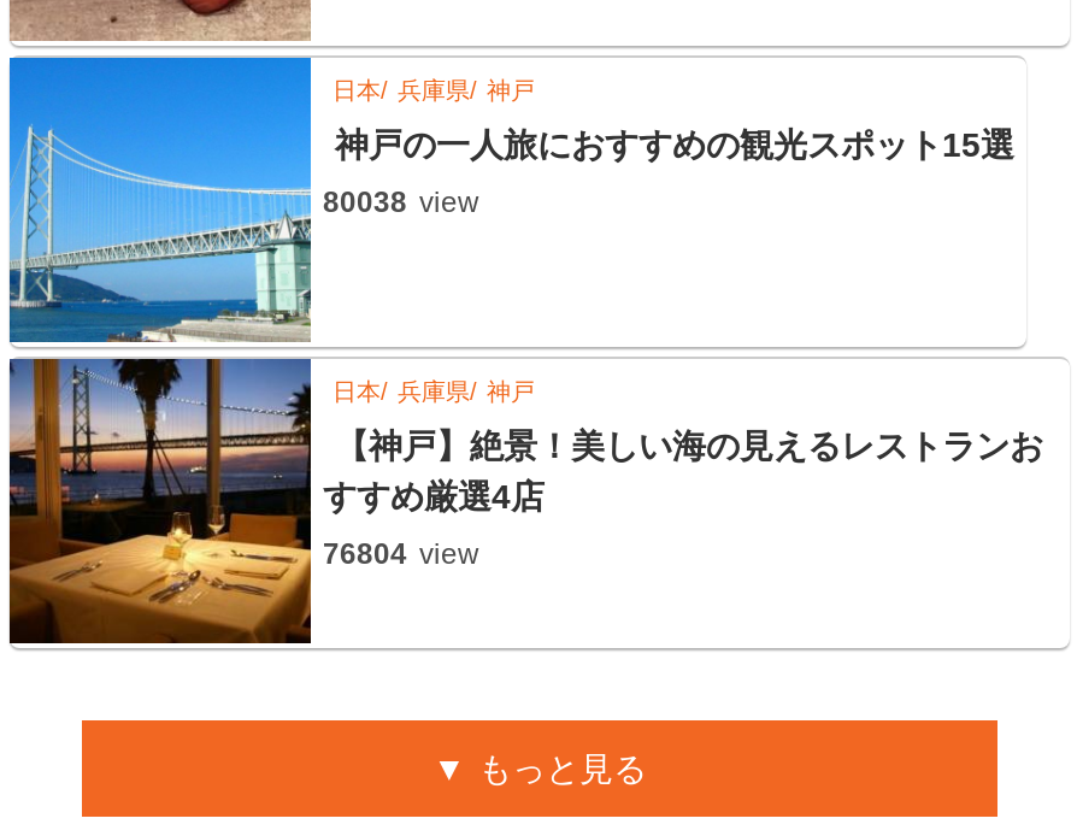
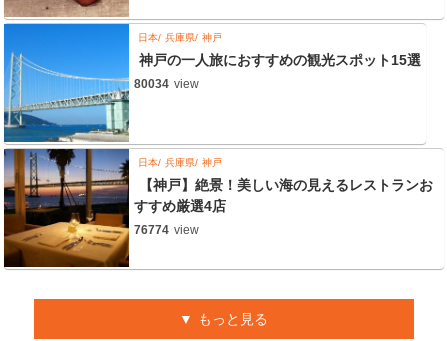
[323,186,479,219] 80038 view -> [134,77,199,91] 80034 view
[323,537,479,571] 76804 view -> [134,223,199,237] 76774 view

